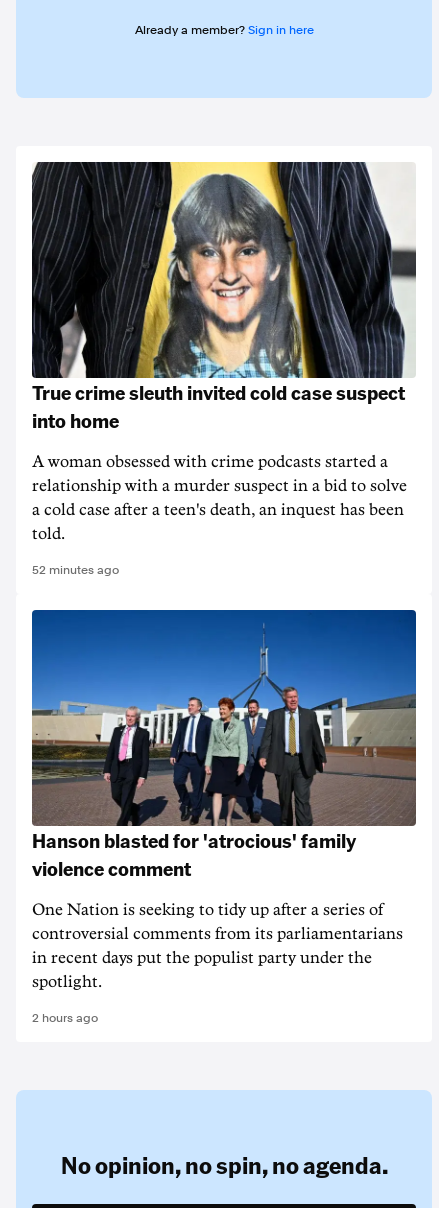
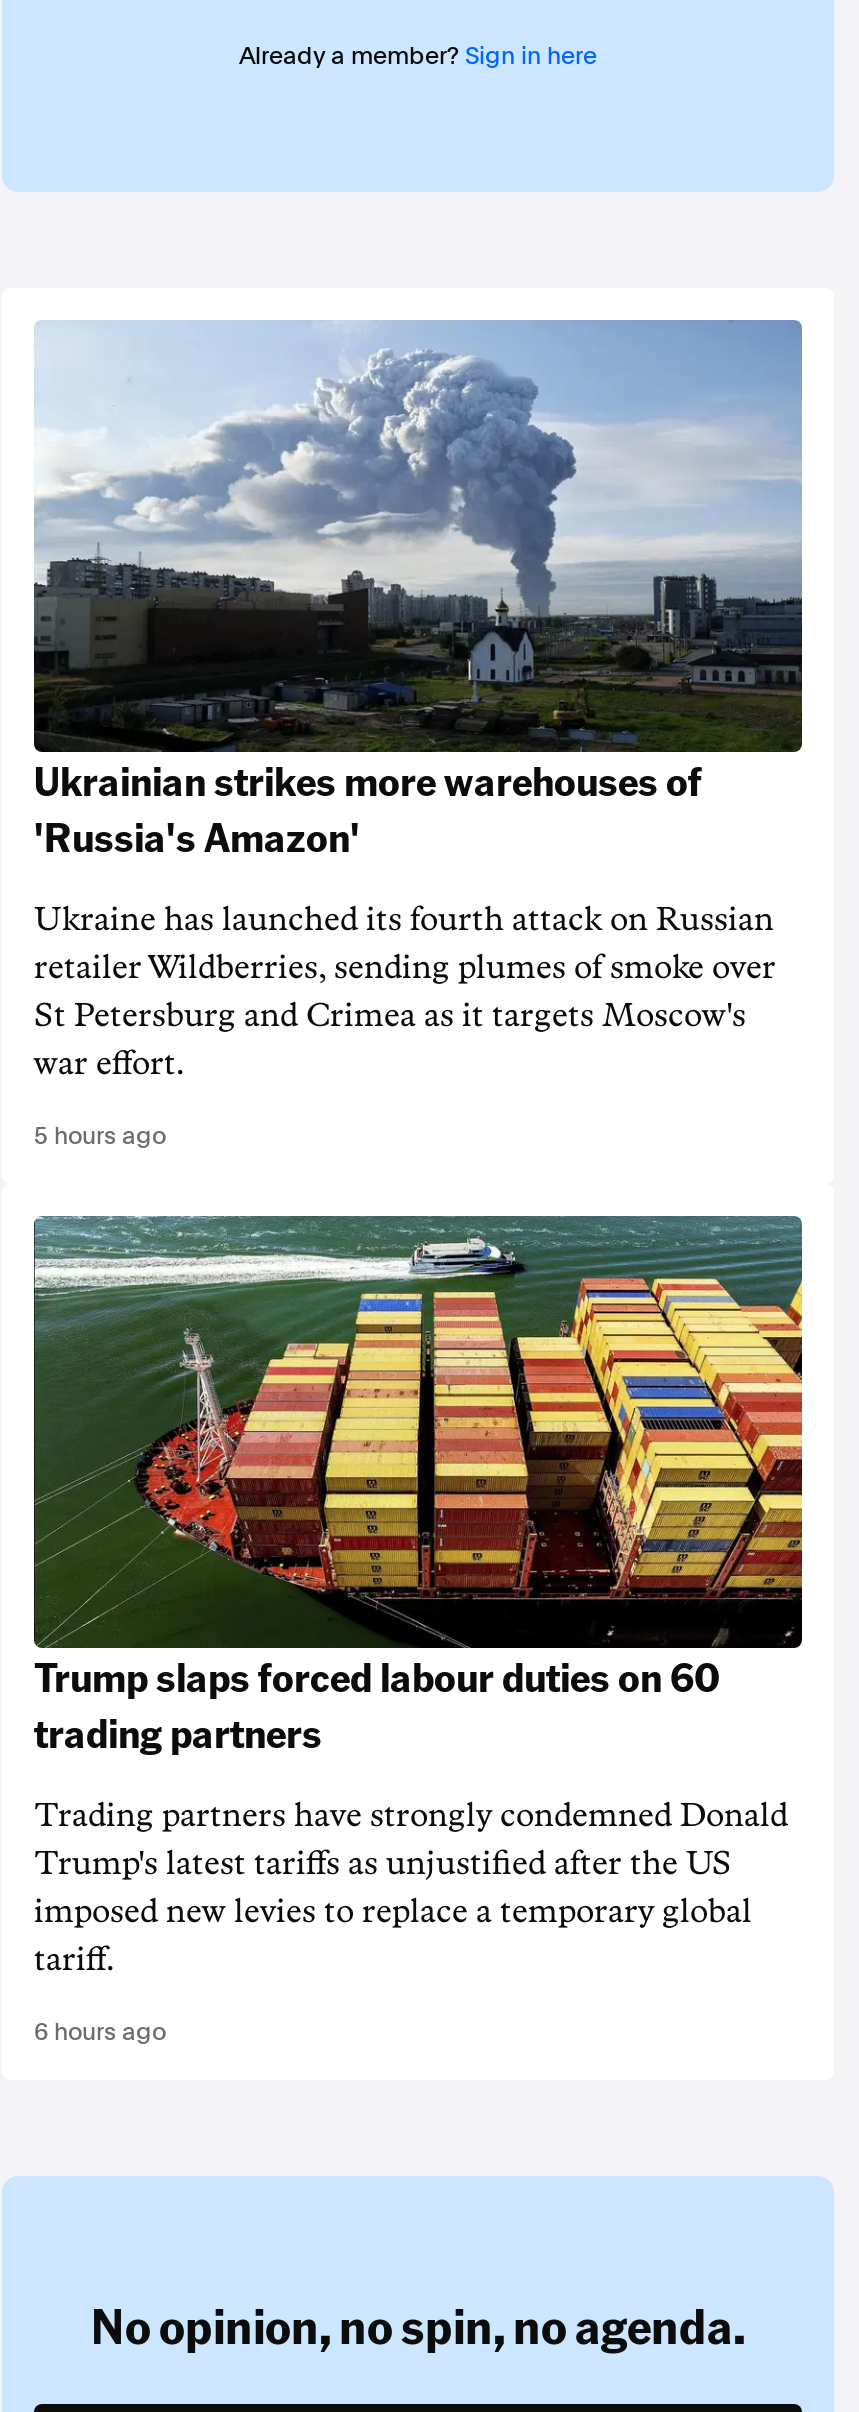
[31,161,416,433] [image] | True crime sleuth invited cold case suspect | into home -> [34,318,804,862] [image] | Ukrainian strikes more warehouses of | 'Russia's Amazon'
[32,454,388,470] A woman obsessed with crime podcasts started a -> [34,904,774,936] Ukraine has launched its fourth attack on Russian
[32,478,407,494] relationship with a murder suspect in a bid to solve -> [34,952,776,984] retailer Wildberries, sending plumes of smoke over
[32,502,404,518] a cold case after a teen's death, an inquest has been -> [34,1000,746,1032] St Petersburg and Crimea as it targets Moscow's
[32,526,65,542] told. -> [34,1048,184,1080] war effort.
[32,563,119,577] 52 minutes ago -> [34,1122,166,1150] 5 hours ago
[31,609,417,881] [image] | Hanson blasted for 'atrocious' family | violence comment -> [32,1216,804,1758] [image] | Trump slaps forced labour duties on 60 | trading partners
[32,902,383,918] One Nation is seeking to tidy up after a series of -> [34,1800,788,1832] Trading partners have strongly condemned Donald
[32,926,403,942] controversial comments from its parliamentarians -> [34,1848,732,1880] Trump's latest tariffs as unjustified after the US
[32,950,372,966] in recent days put the populist party under the -> [34,1896,752,1928] imposed new levies to replace a temporary global
[32,974,102,990] spotlight. -> [34,1944,114,1976] tariff.
[32,1011,98,1025] 2 hours ago -> [34,2018,166,2046] 6 hours ago

